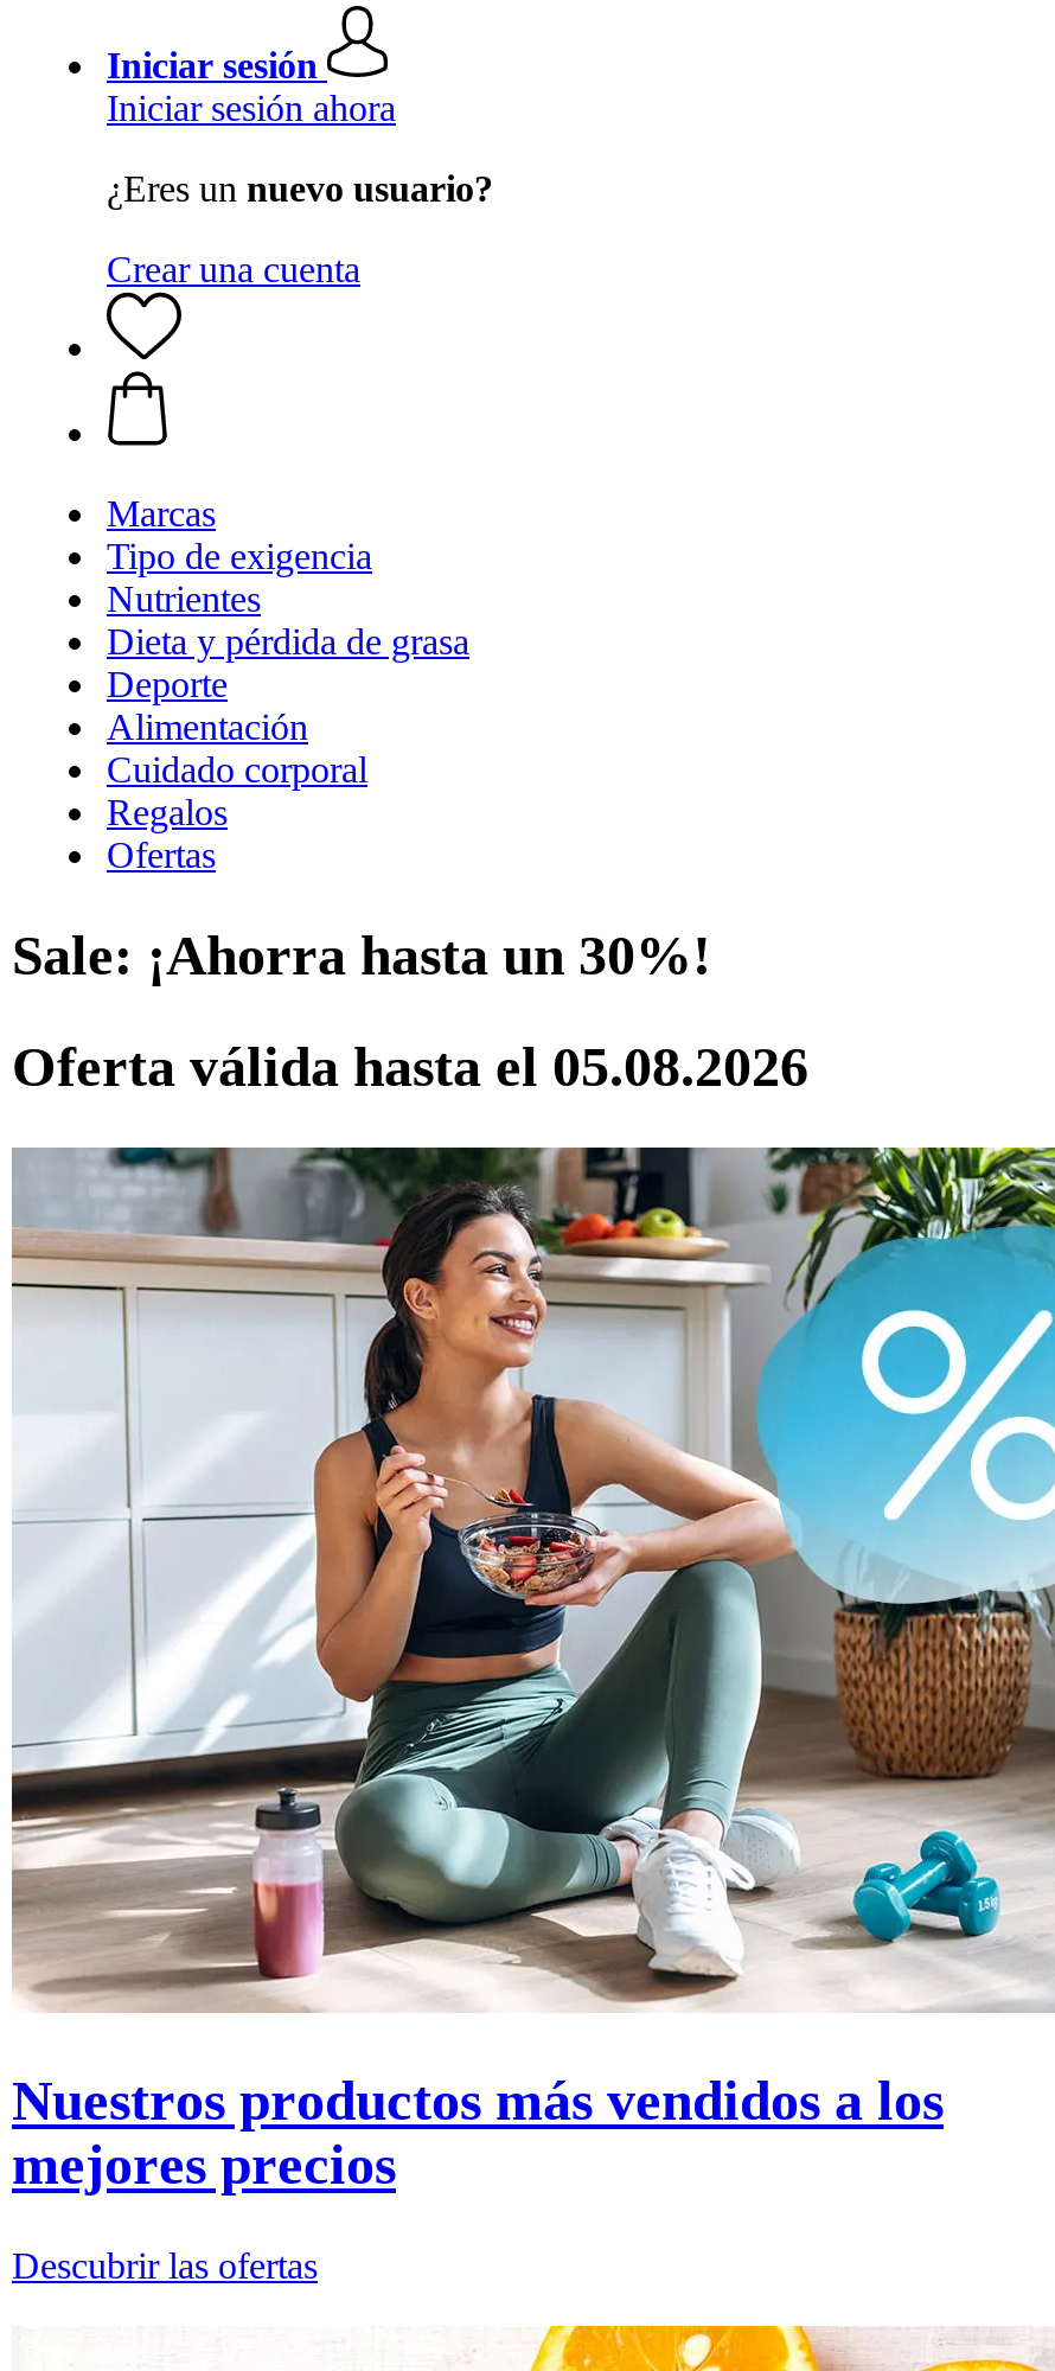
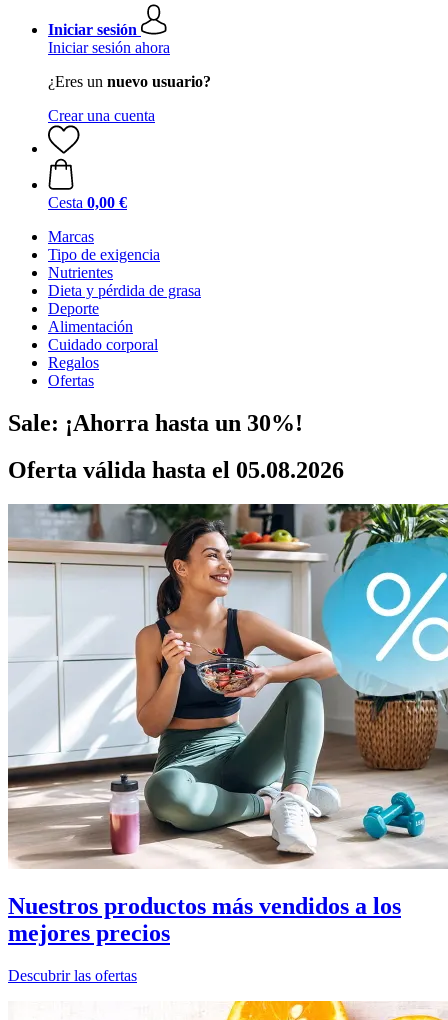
none -> [48,194,127,211] Cesta 0,00 €

